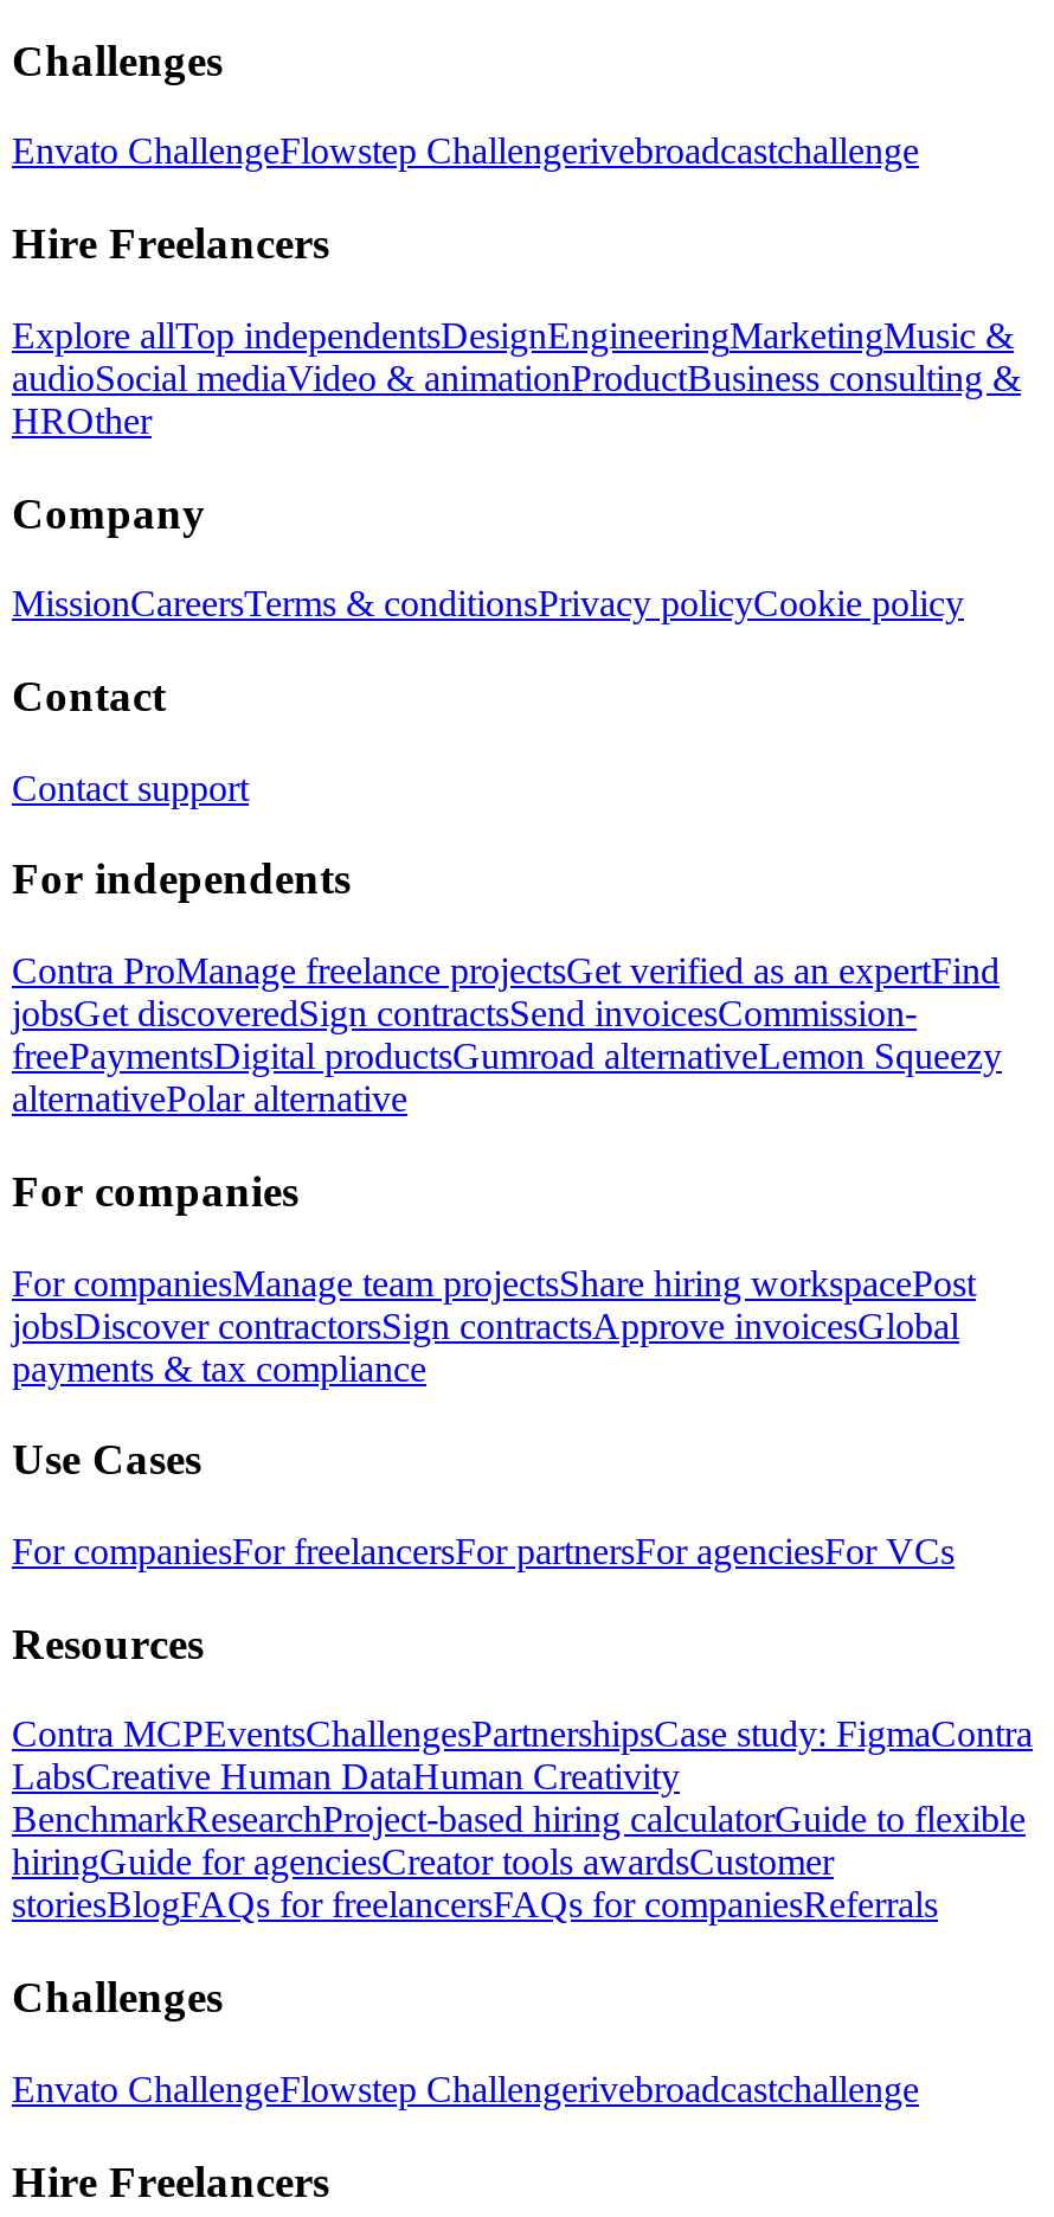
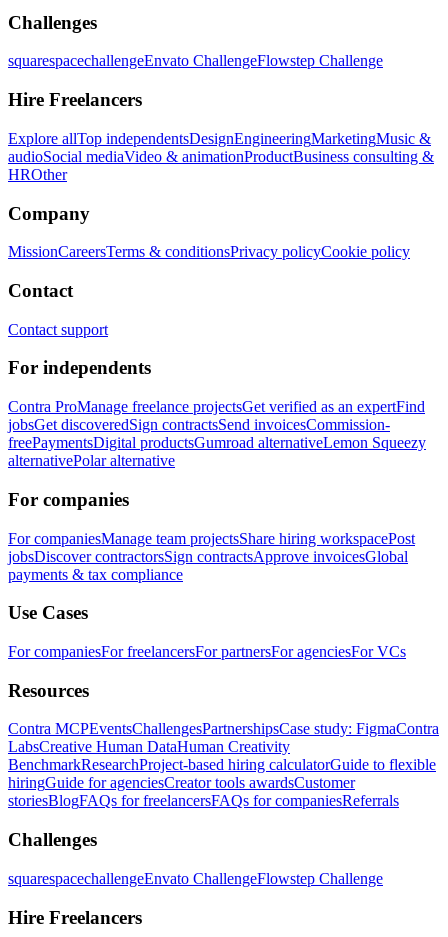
[12,131,919,172] Envato ChallengeFlowstep Challengerivebroadcastchallenge -> [8,52,383,69] squarespacechallengeEnvato ChallengeFlowstep Challenge
[12,2069,919,2109] Envato ChallengeFlowstep Challengerivebroadcastchallenge -> [8,870,383,887] squarespacechallengeEnvato ChallengeFlowstep Challenge

